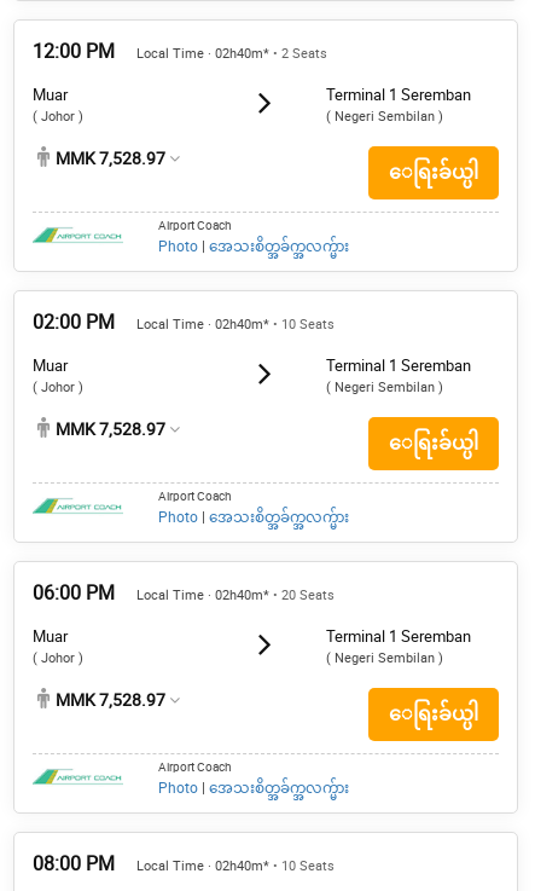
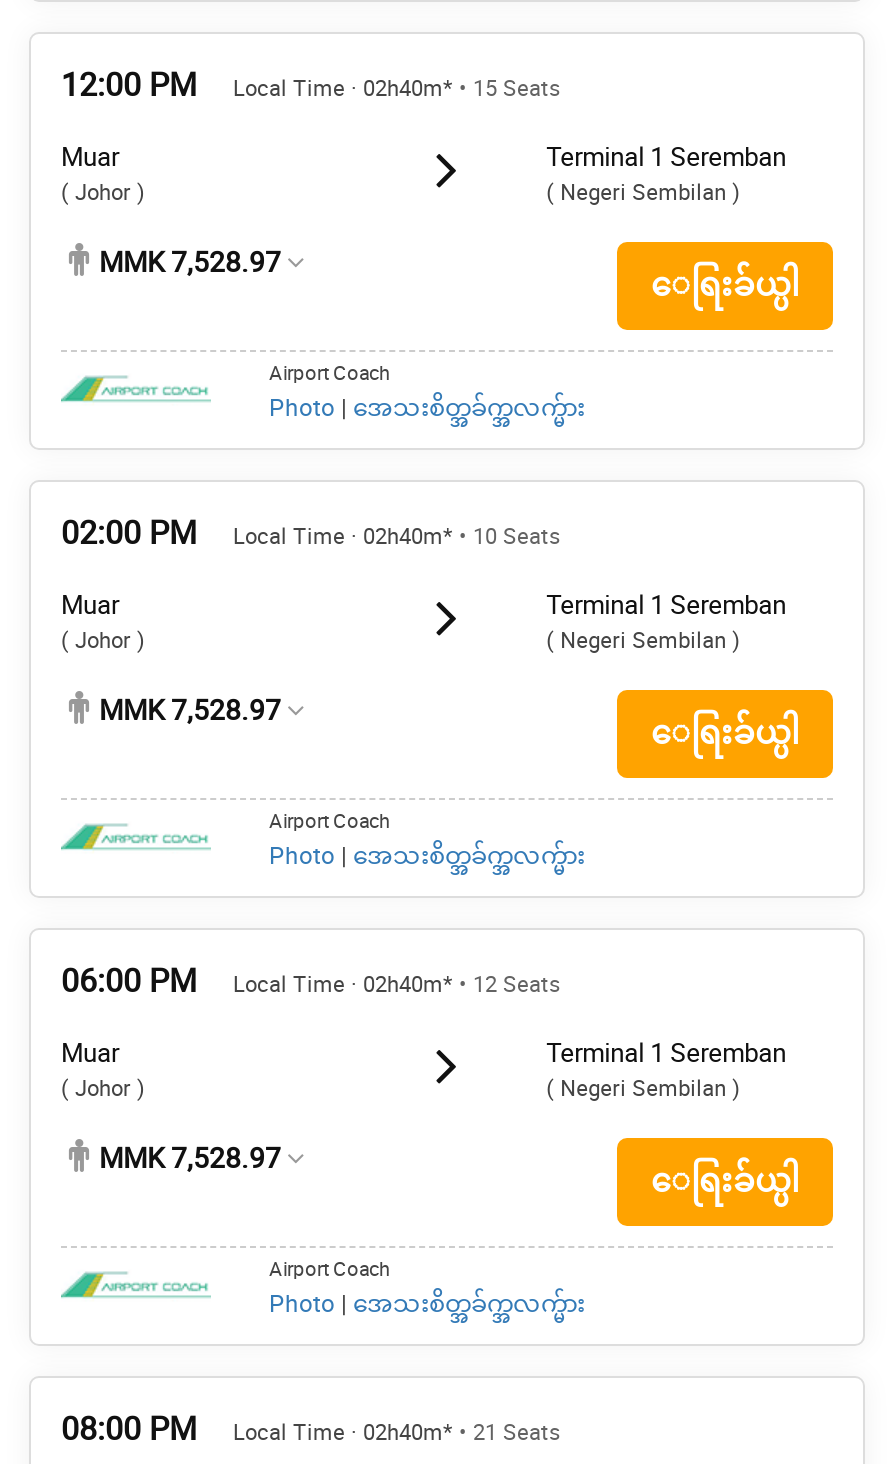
[136,46,327,62] Local Time · 02h40m* • 2 Seats -> [233,76,561,102] Local Time · 02h40m* • 15 Seats
[136,588,335,603] Local Time · 02h40m* • 20 Seats -> [233,972,561,998] Local Time · 02h40m* • 12 Seats
[136,858,335,874] Local Time · 02h40m* • 10 Seats -> [233,1420,561,1446] Local Time · 02h40m* • 21 Seats

